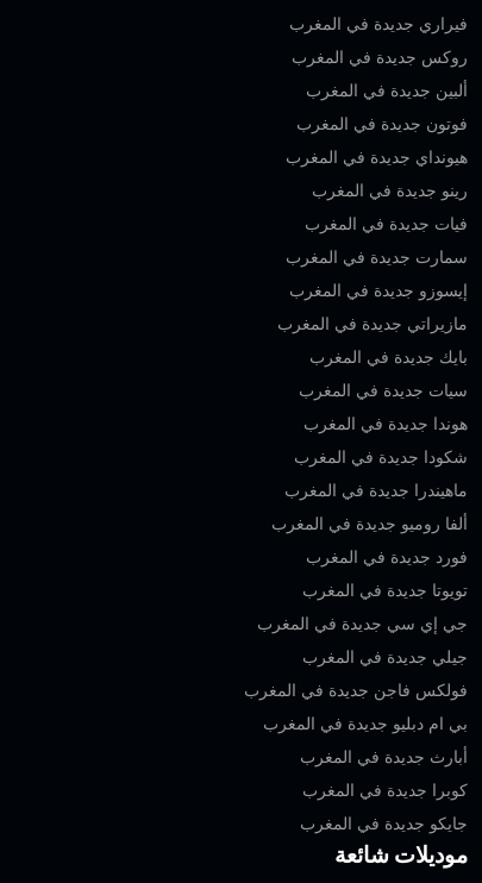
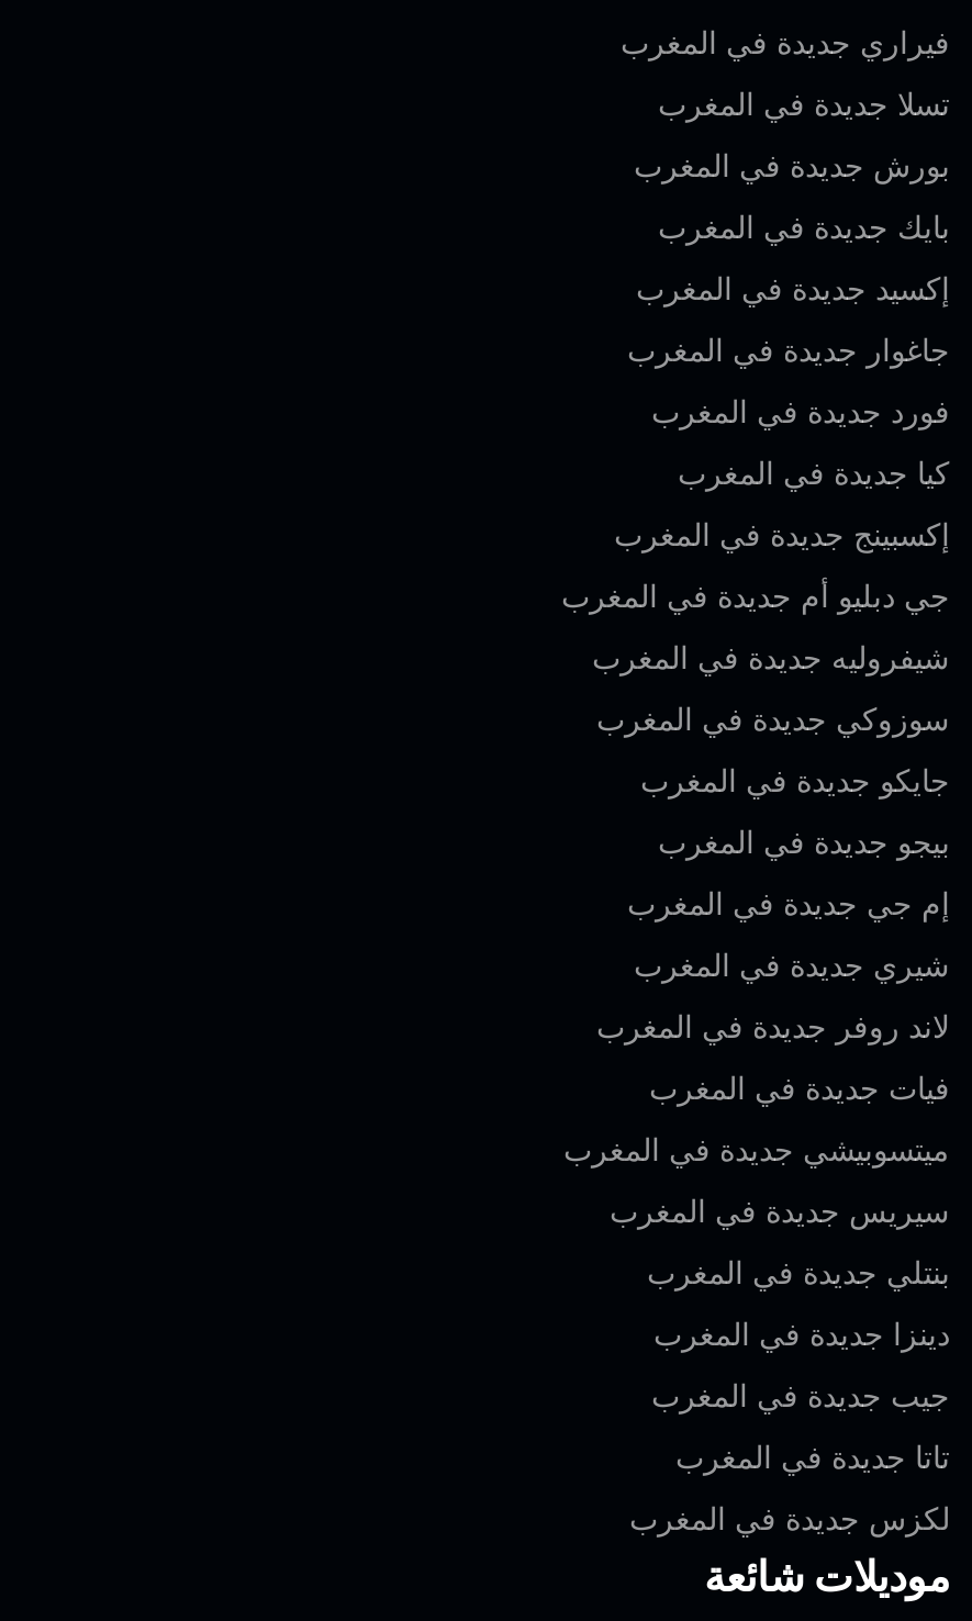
[286,45,468,202] روكس جديدة في المغرب | ألبين جديدة في المغرب | فوتون جديدة في المغرب | هيونداي جديدة في المغرب | رينو جديدة في المغرب -> [561,82,950,1048] تسلا جديدة في المغرب | بورش جديدة في المغرب | إكسيد جديدة في المغرب | جاغوار جديدة في المغرب | كيا جديدة في المغرب | إكسبينج جديدة في المغرب | جي دبليو أم جديدة في المغرب | شيفروليه جديدة في المغرب | سوزوكي جديدة في المغرب | بيجو جديدة في المغرب | إم جي جديدة في المغرب | شيري جديدة في المغرب | لاند روفر جديدة في المغرب
moved [305,211,468,235] -> [649,1066,950,1110]: فيات جديدة في المغرب
[244,245,468,802] سمارت جديدة في المغرب | إيسوزو جديدة في المغرب | مازيراتي جديدة في المغرب | سيات جديدة في المغرب | هوندا جديدة في المغرب | شكودا جديدة في المغرب | ماهيندرا جديدة في المغرب | ألفا روميو جديدة في المغرب | تويوتا جديدة في المغرب | جي إي سي جديدة في المغرب | جيلي جديدة في المغرب | فولكس فاجن جديدة في المغرب | بي ام دبليو جديدة في المغرب | أبارث جديدة في المغرب | كوبرا جديدة في المغرب -> [563,1127,950,1540] ميتسوبيشي جديدة في المغرب | سيريس جديدة في المغرب | بنتلي جديدة في المغرب | دينزا جديدة في المغرب | جيب جديدة في المغرب | تاتا جديدة في المغرب | لكزس جديدة في المغرب
moved [309,345,468,369] -> [658,205,950,249]: بايك جديدة في المغرب
moved [306,545,468,568] -> [651,389,950,433]: فورد جديدة في المغرب
moved [300,811,468,835] -> [640,758,950,802]: جايكو جديدة في المغرب

